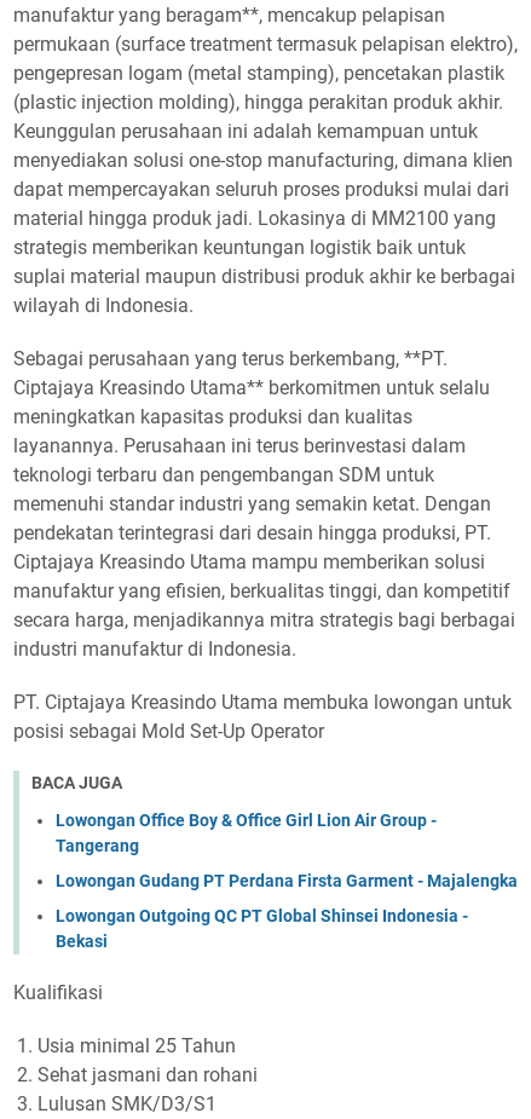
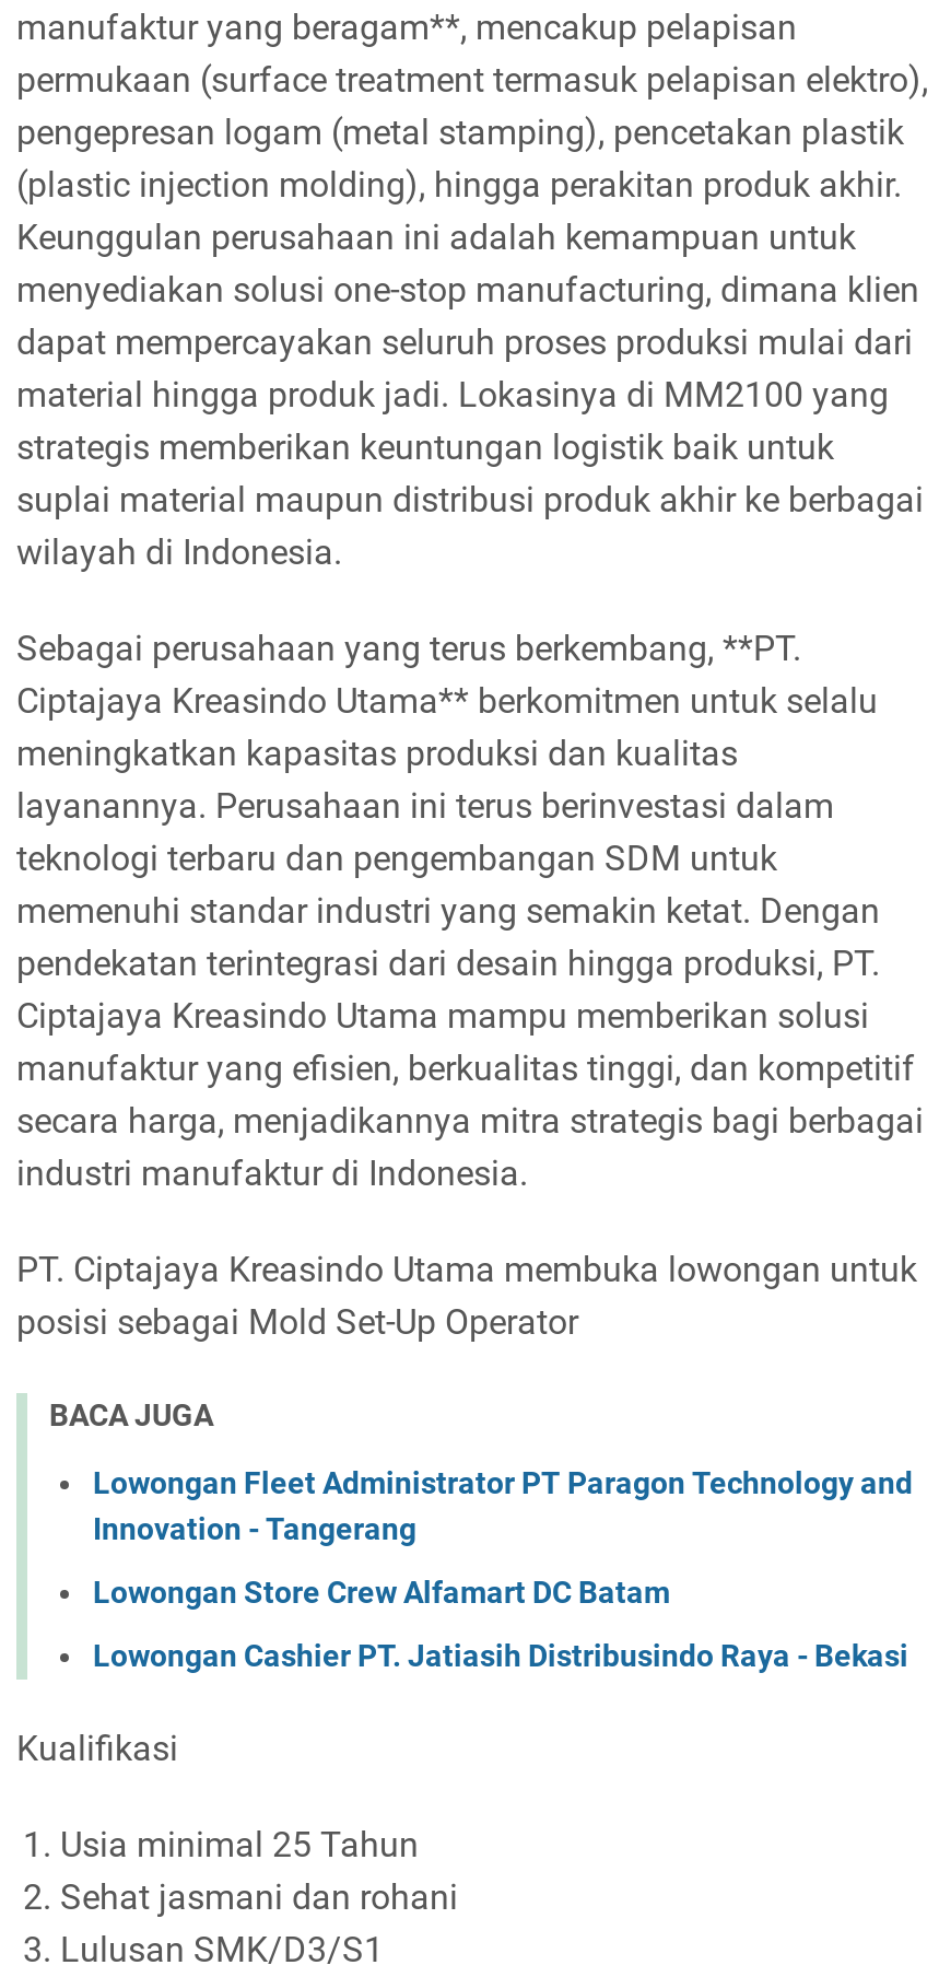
[56,810,437,855] Lowongan Office Boy & Office Girl Lion Air Group - | Tangerang -> [93,1465,913,1546] Lowongan Fleet Administrator PT Paragon Technology and | Innovation - Tangerang
[56,871,518,890] Lowongan Gudang PT Perdana Firsta Garment - Majalengka -> [93,1574,670,1609] Lowongan Store Crew Alfamart DC Batam
[56,906,468,951] Lowongan Outgoing QC PT Global Shinsei Indonesia - | Bekasi -> [93,1638,908,1673] Lowongan Cashier PT. Jatiasih Distribusindo Raya - Bekasi

